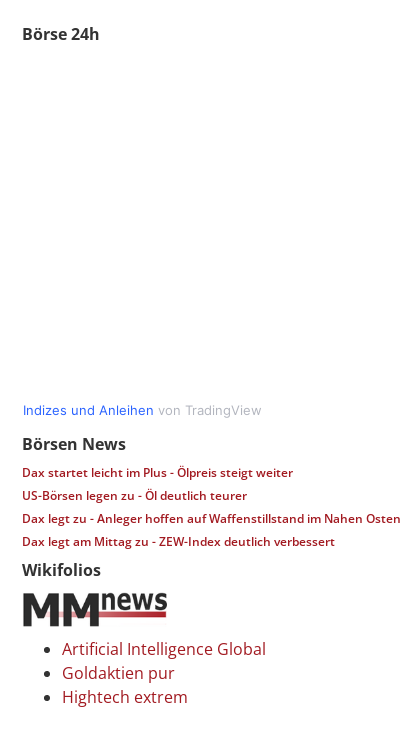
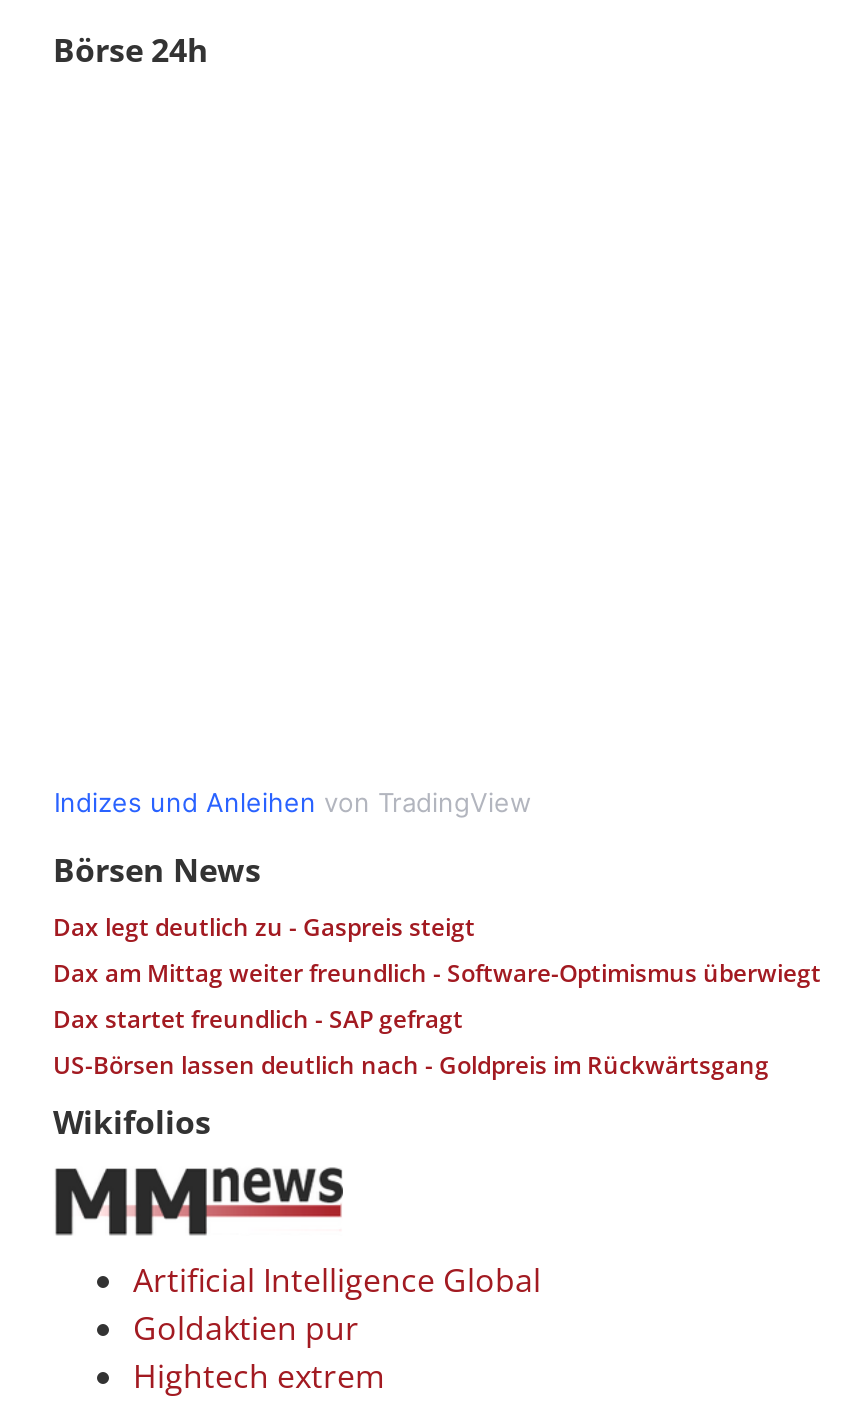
[22,464,401,550] Dax startet leicht im Plus - Ölpreis steigt weiter | US-Börsen legen zu - Öl deutlich teurer | Dax legt zu - Anleger hoffen auf Waffenstillstand im Nahen Osten | Dax legt am Mittag zu - ZEW-Index deutlich verbessert -> [53,910,821,1082] Dax legt deutlich zu - Gaspreis steigt | Dax am Mittag weiter freundlich - Software-Optimismus überwiegt | Dax startet freundlich - SAP gefragt | US-Börsen lassen deutlich nach - Goldpreis im Rückwärtsgang

